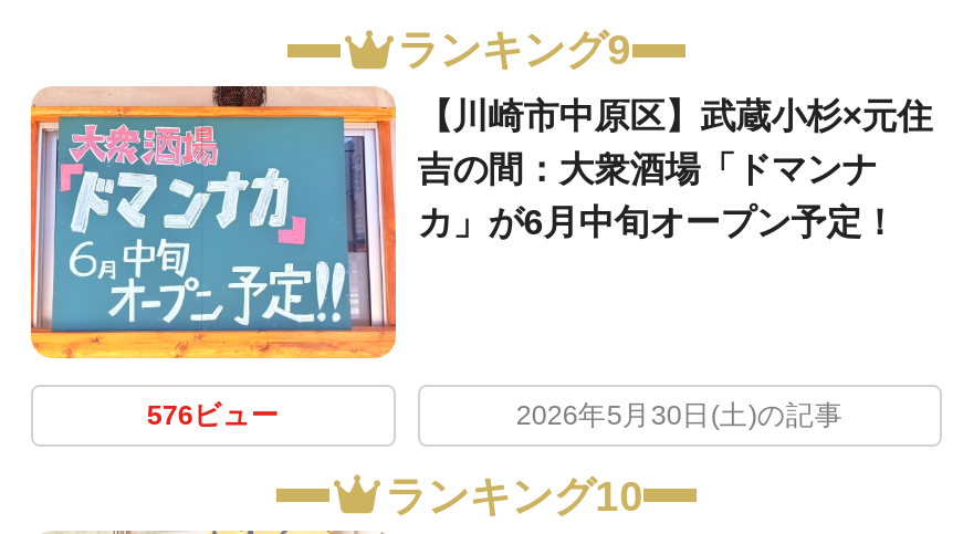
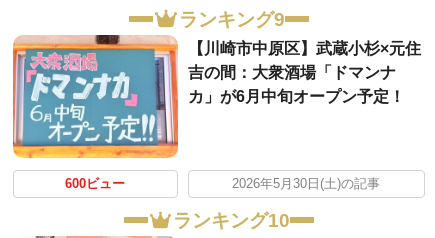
[147,400,279,431] 576ビュー -> [65,177,125,191] 600ビュー

